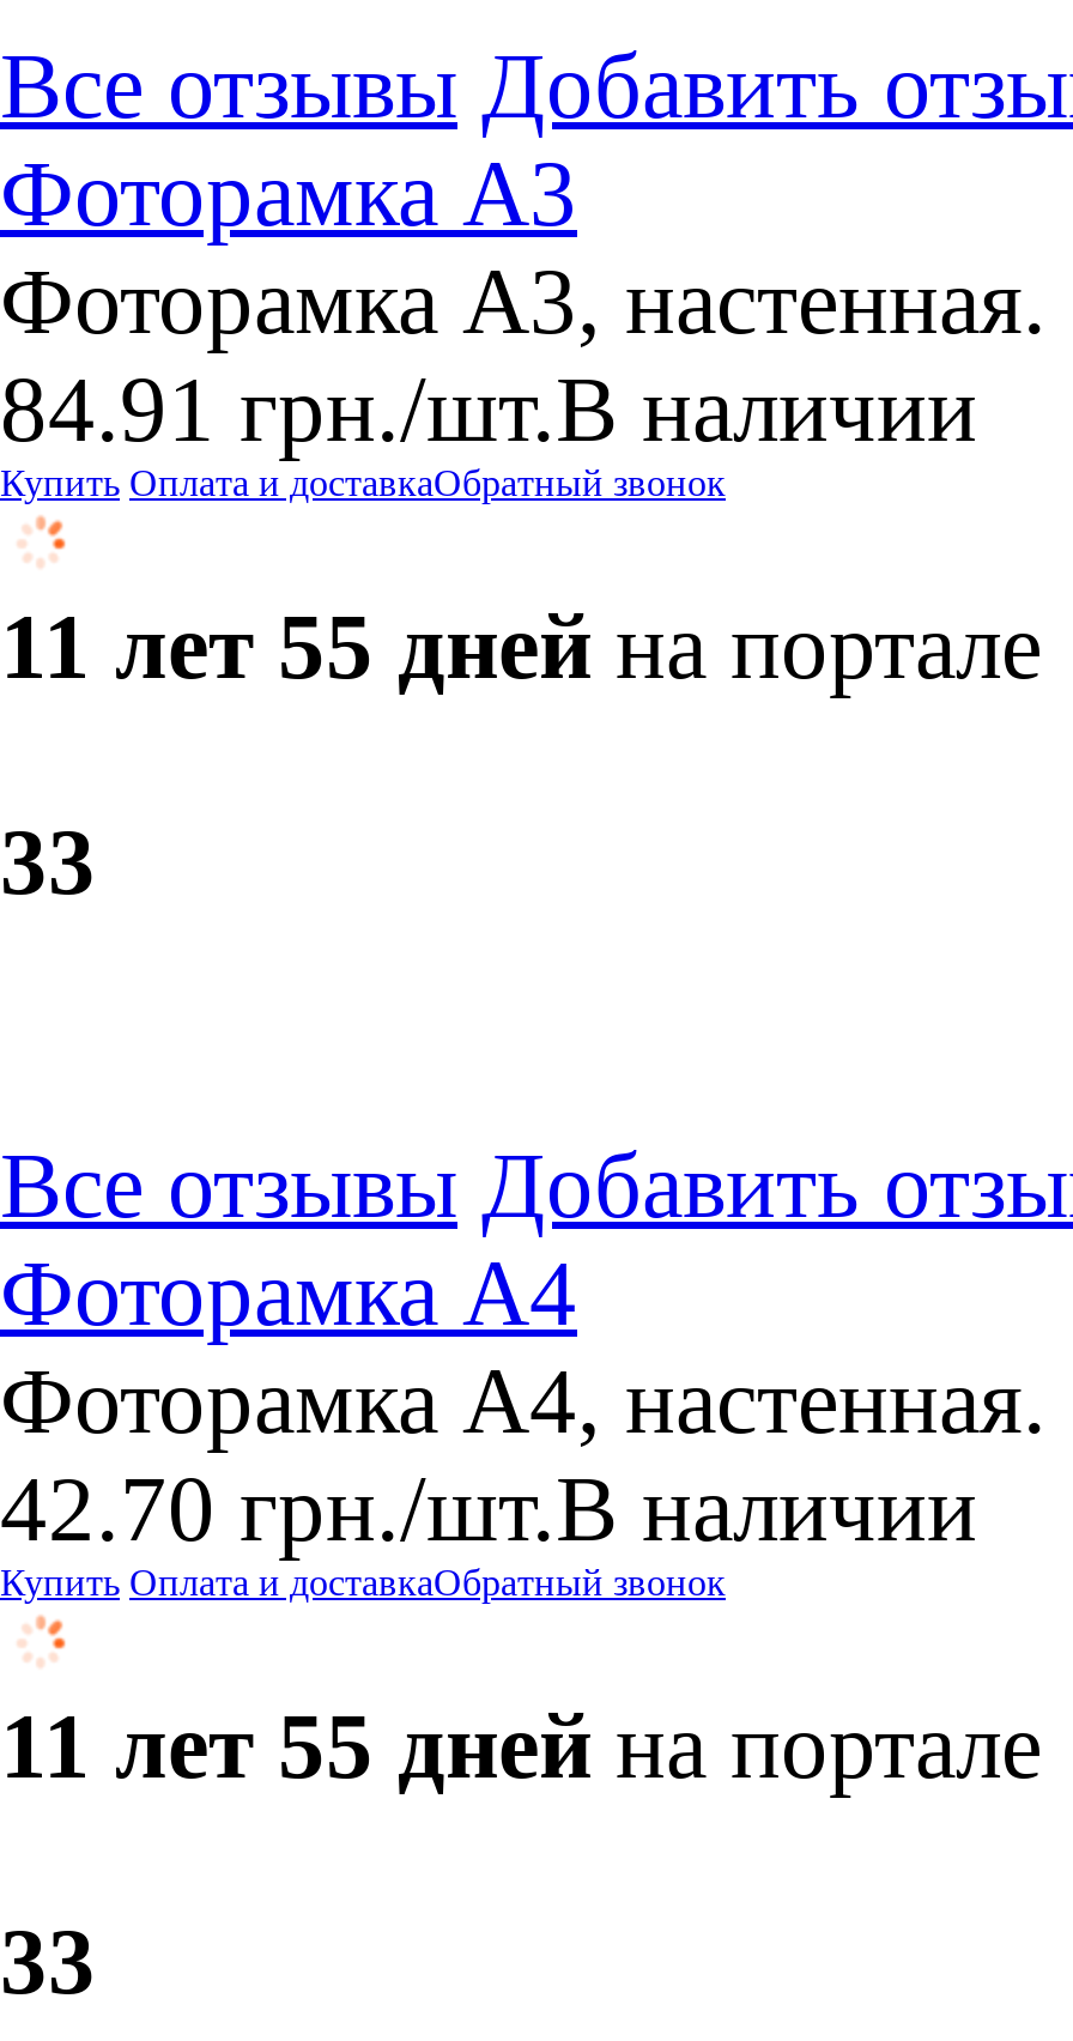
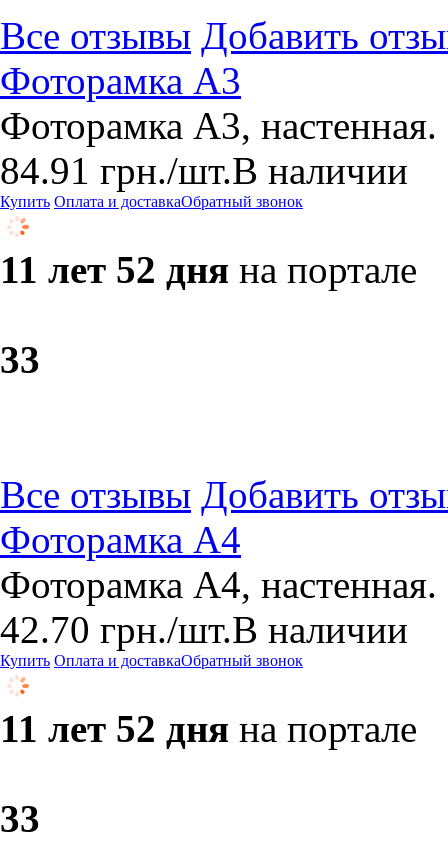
[0,594,1042,697] 11 лет 55 дней на портале -> [0,248,417,291] 11 лет 52 дня на портале
[0,1694,1042,1797] 11 лет 55 дней на портале -> [0,707,417,750] 11 лет 52 дня на портале

